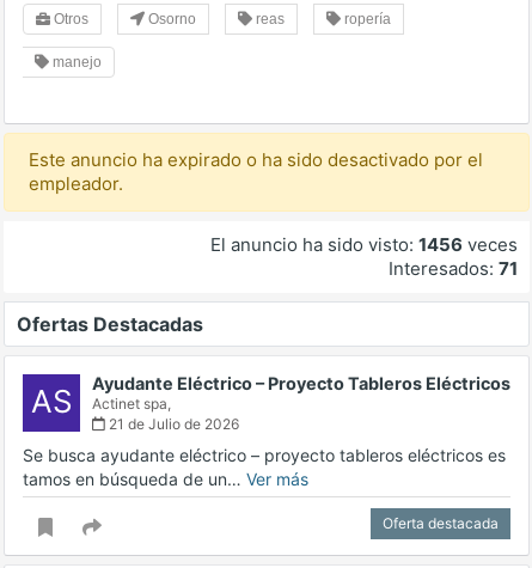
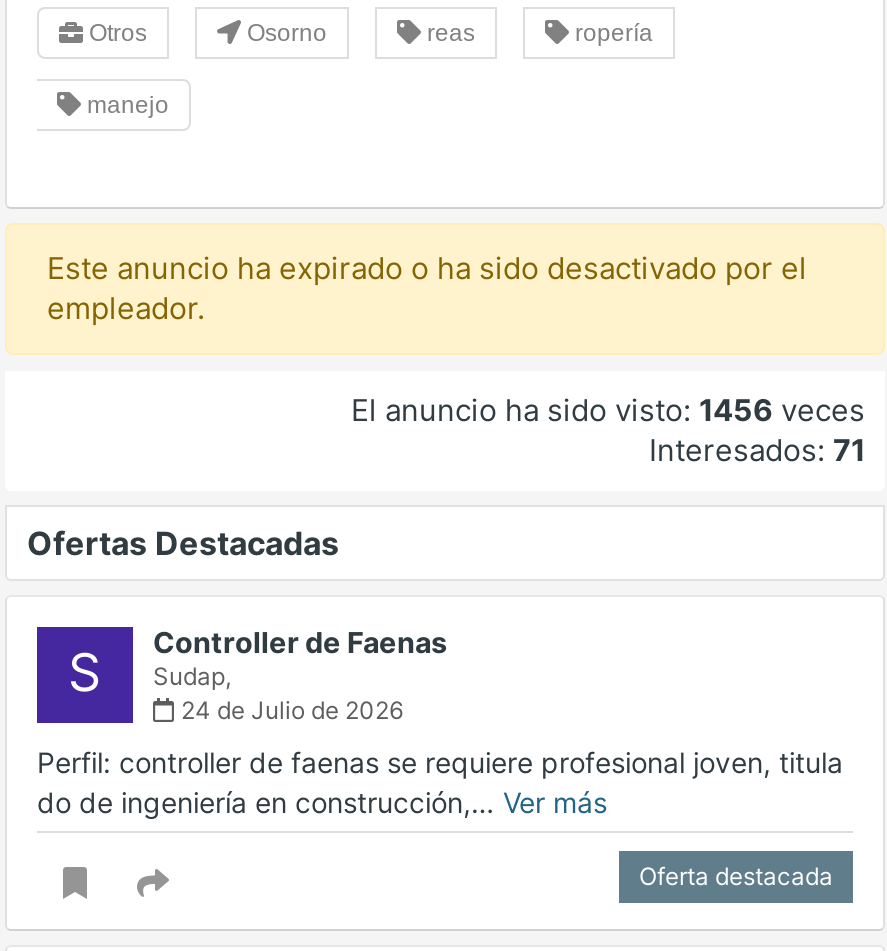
[30,373,510,433] AS | Ayudante Eléctrico – Proyecto Tableros Eléctricos | Actinet spa, | 21 de Julio de 2026 -> [68,625,447,725] S | Controller de Faenas | Sudap, | 24 de Julio de 2026
[23,445,506,489] Se busca ayudante eléctrico – proyecto tableros eléctricos es | tamos en búsqueda de un… Ver más -> [37,745,843,819] Perfil: controller de faenas se requiere profesional joven, titula | do de ingeniería en construcción,… Ver más

